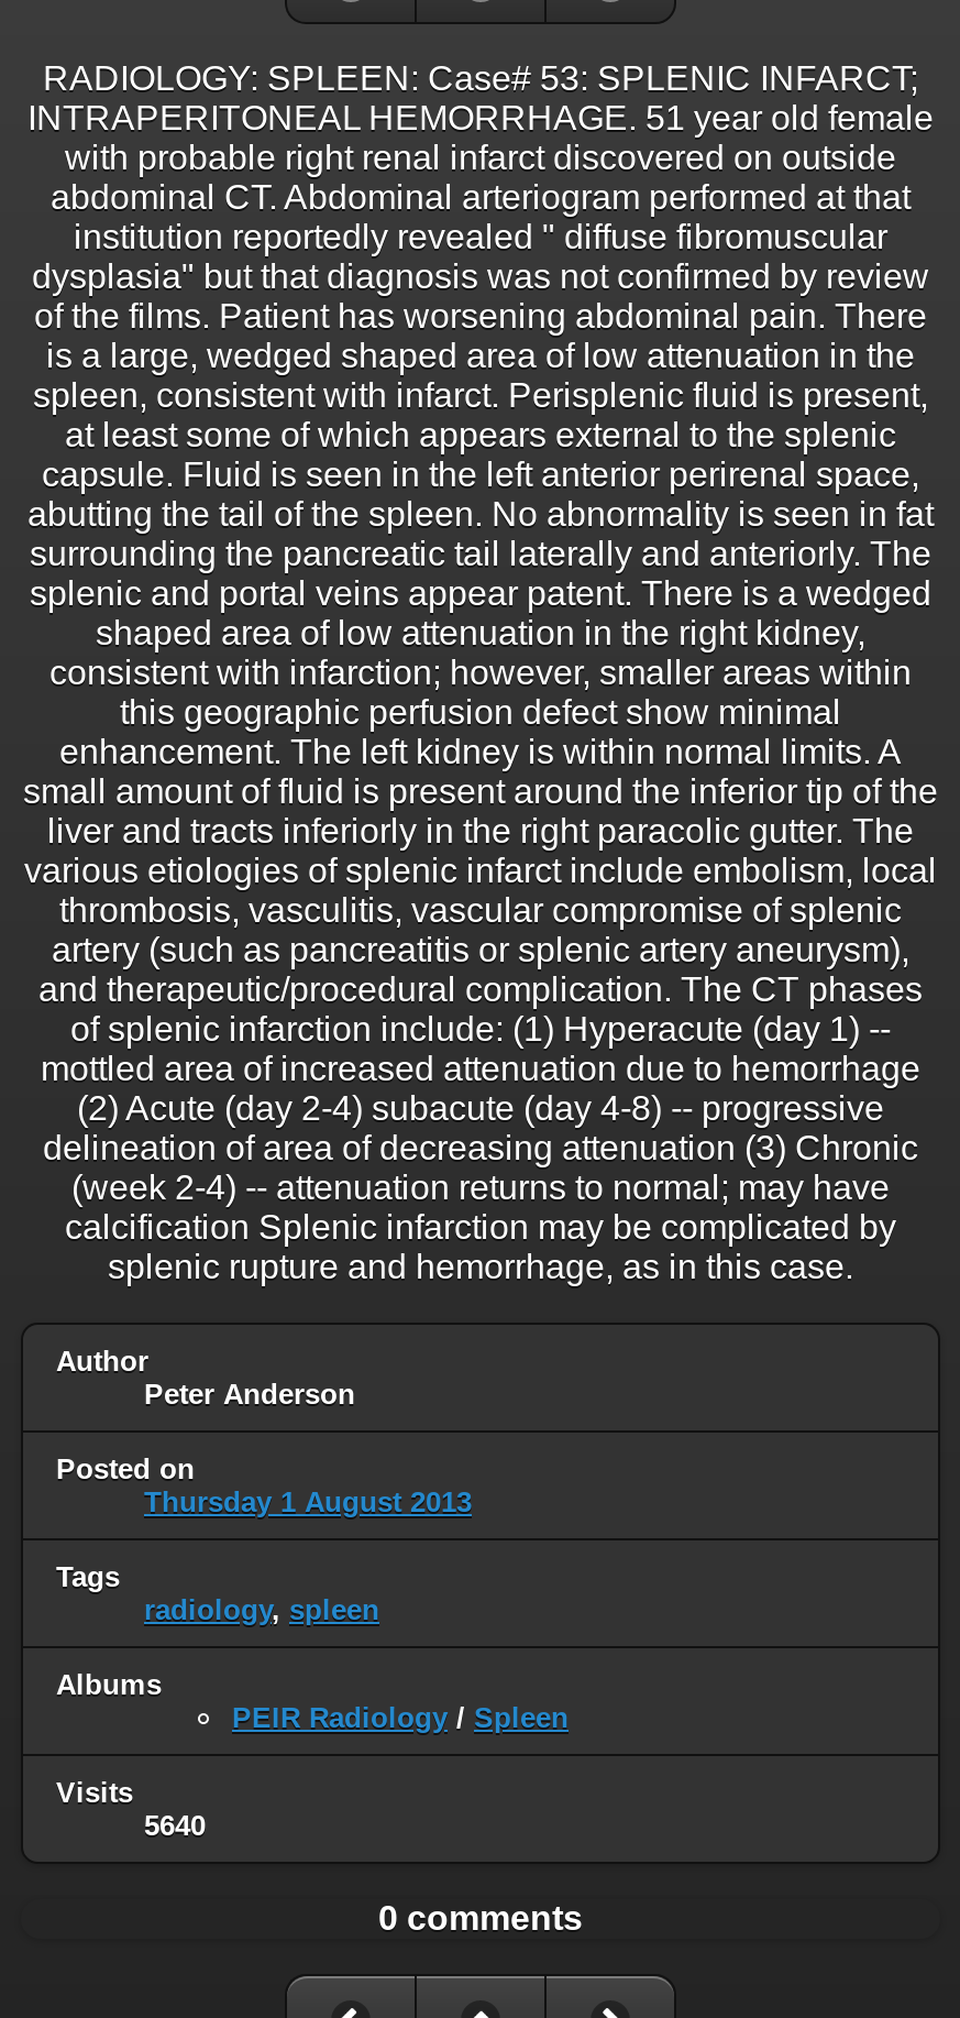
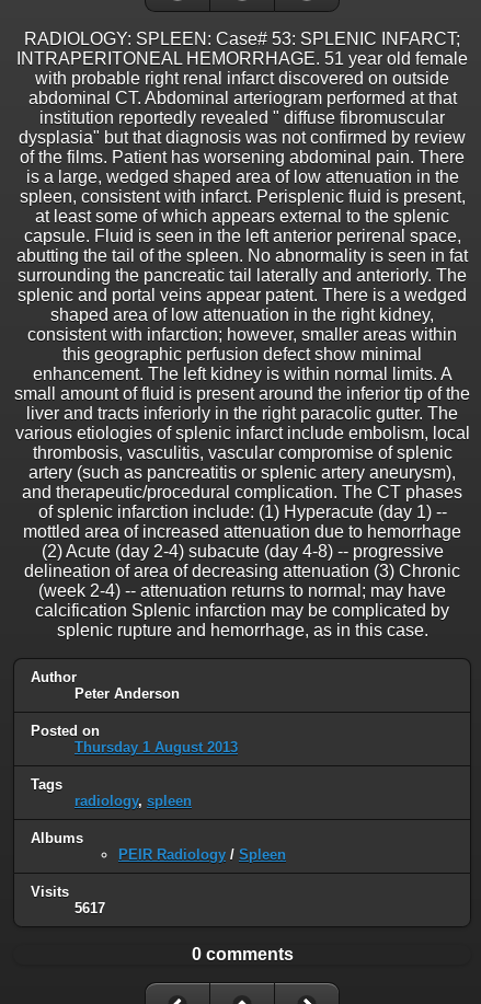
[144,1808,206,1842] 5640 -> [75,900,105,916] 5617

